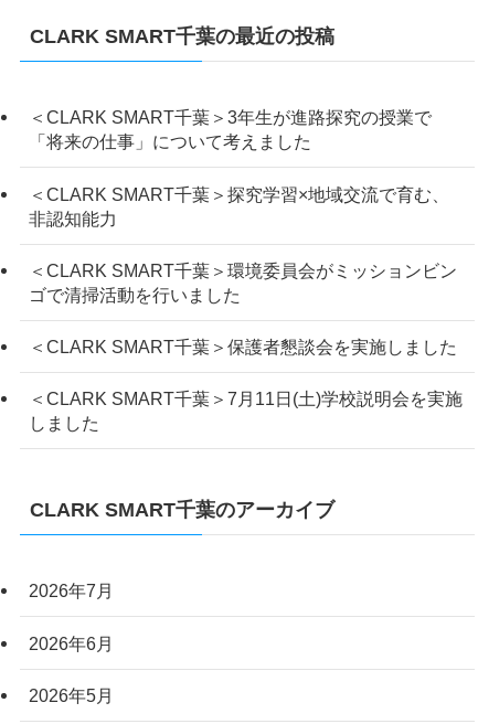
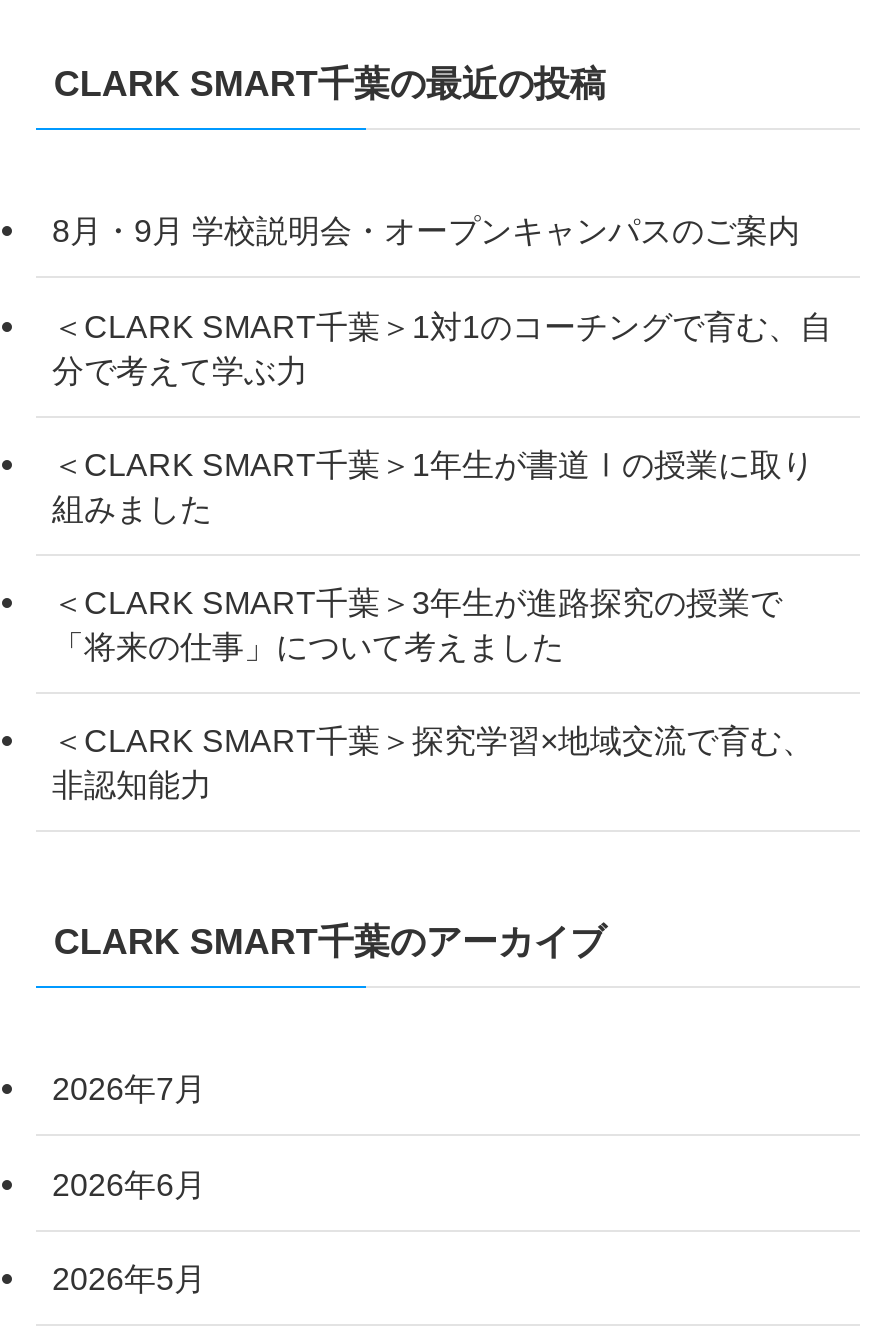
none -> [52,213,832,525] 8月・9月 学校説明会・オープンキャンパスのご案内 | ＜CLARK SMART千葉＞1対1のコーチングで育む、自 | 分で考えて学ぶ力 | ＜CLARK SMART千葉＞1年生が書道Ⅰの授業に取り | 組みました
moved [29,107,449,228] -> [52,584,814,802]: ＜CLARK SMART千葉＞3年生が進路探究の授業で | 「将来の仕事」について考えました | ＜CLARK SMART千葉＞探究学習×地域交流で育む、 | 非認知能力
[29,260,463,433] ＜CLARK SMART千葉＞環境委員会がミッションビン | ゴで清掃活動を行いました | ＜CLARK SMART千葉＞保護者懇談会を実施しました | ＜CLARK SMART千葉＞7月11日(土)学校説明会を実施 | しました -> none

